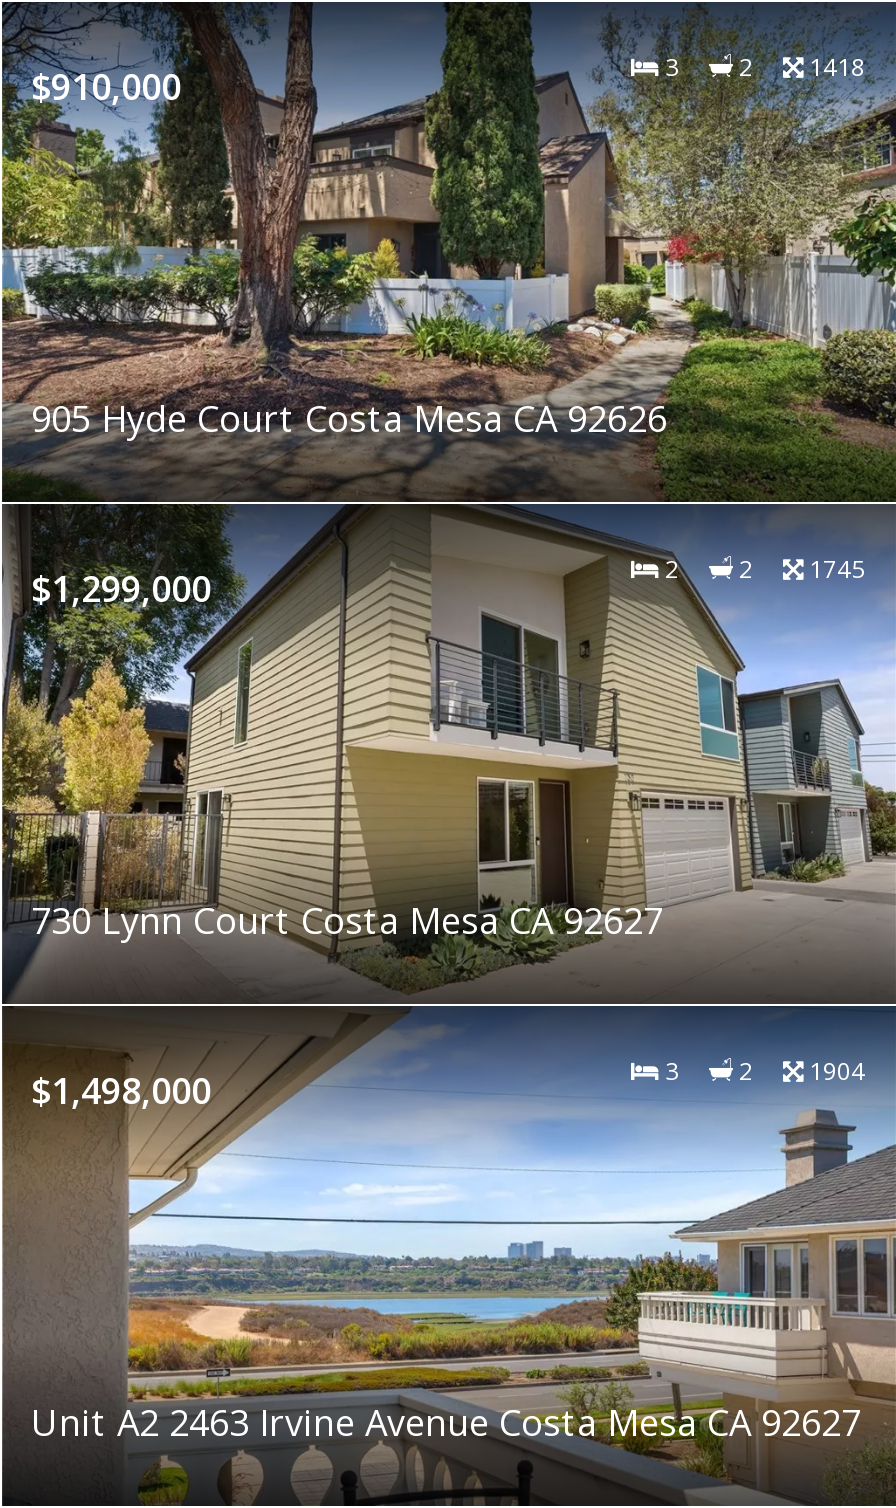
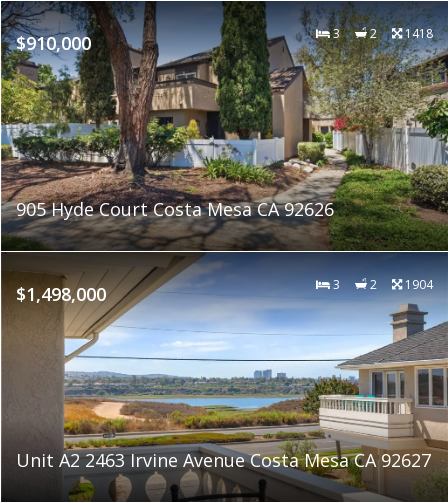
[6,504,890,1000] [image] | $1,299,000 | 2 | 2 | 1745 -> none
[31,895,663,943] 730 Lynn Court Costa Mesa CA 92627 -> none

